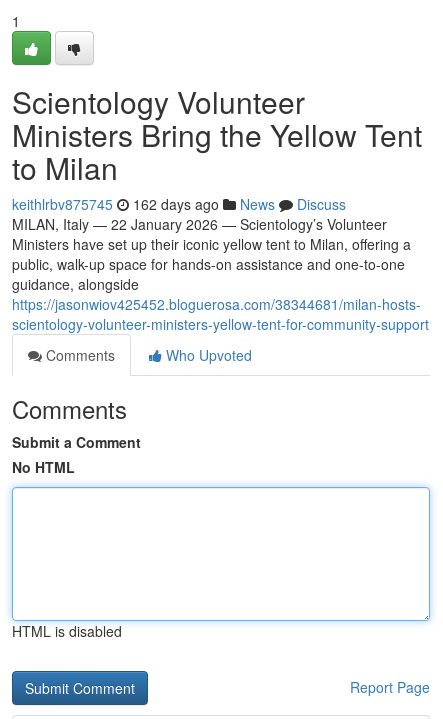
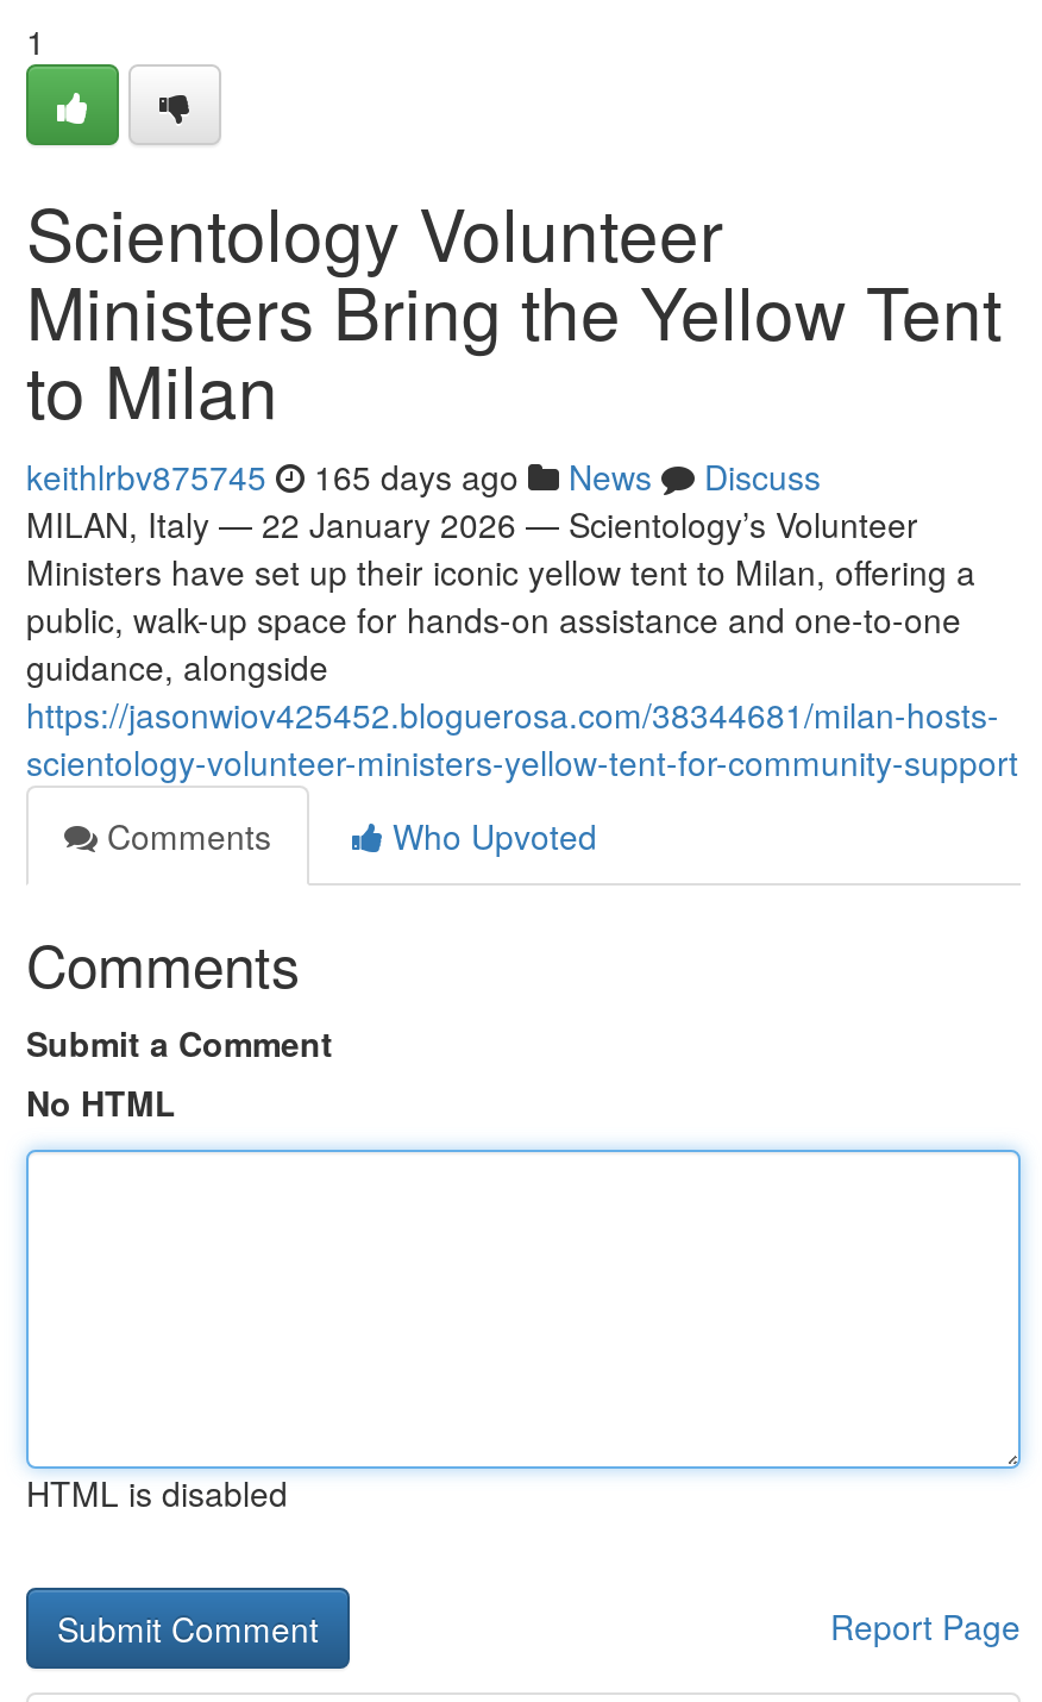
[12,194,346,214] keithlrbv875745 162 days ago News Discuss -> [26,452,821,500] keithlrbv875745 165 days ago News Discuss

